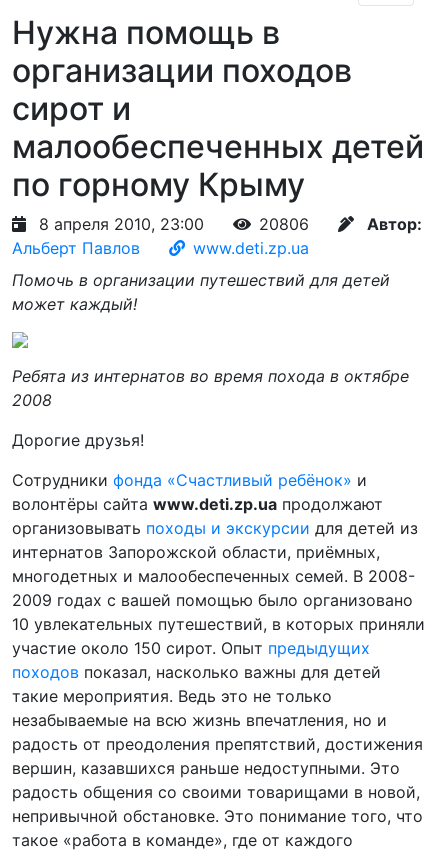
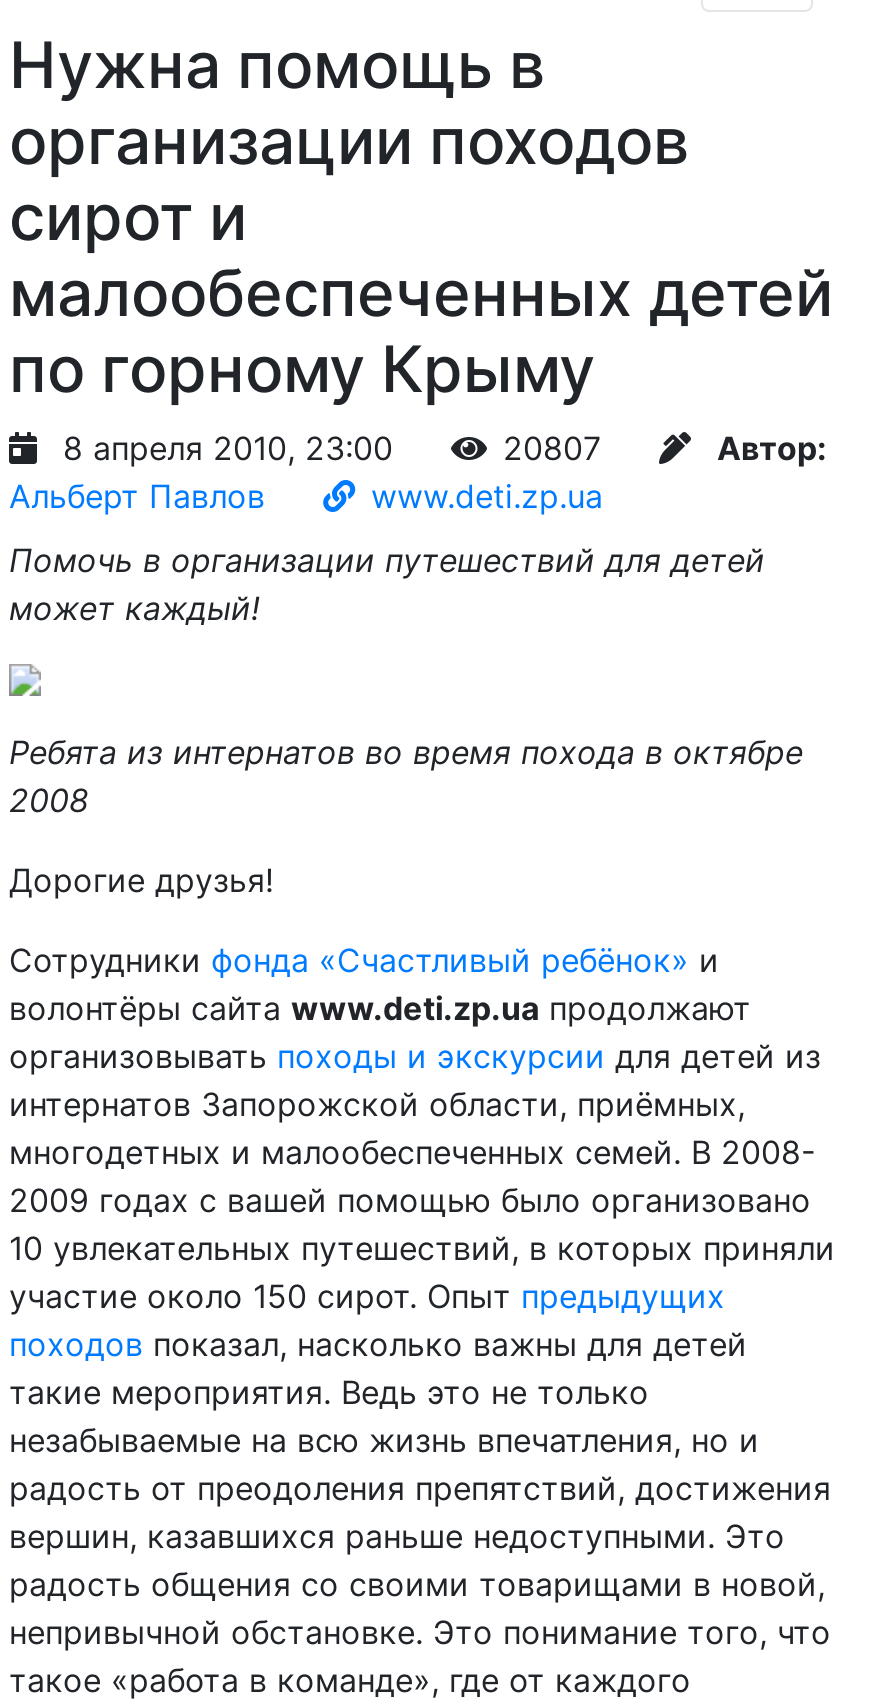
[259,214,314,234] 20806 -> [503,428,611,468] 20807

